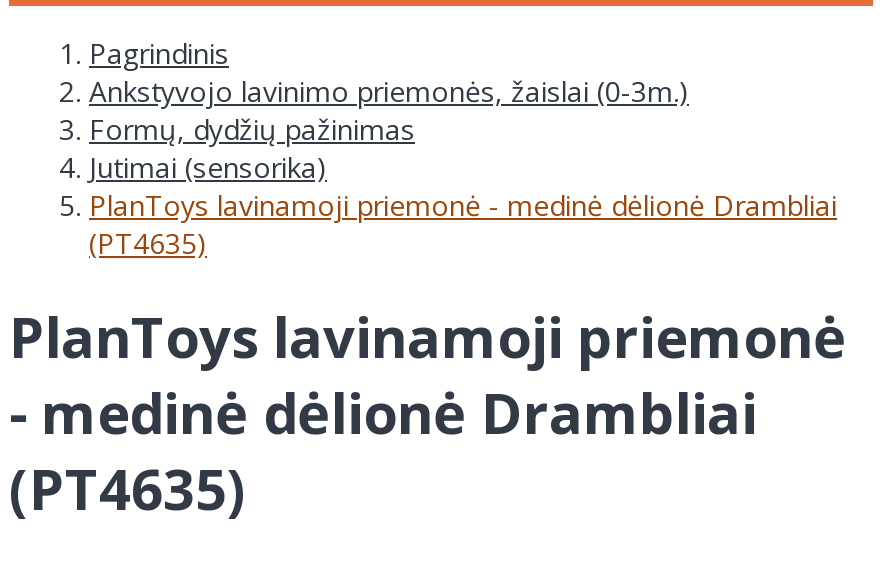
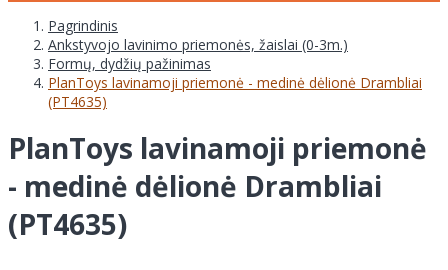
[89,147,327,185] Jutimai (sensorika) -> none

